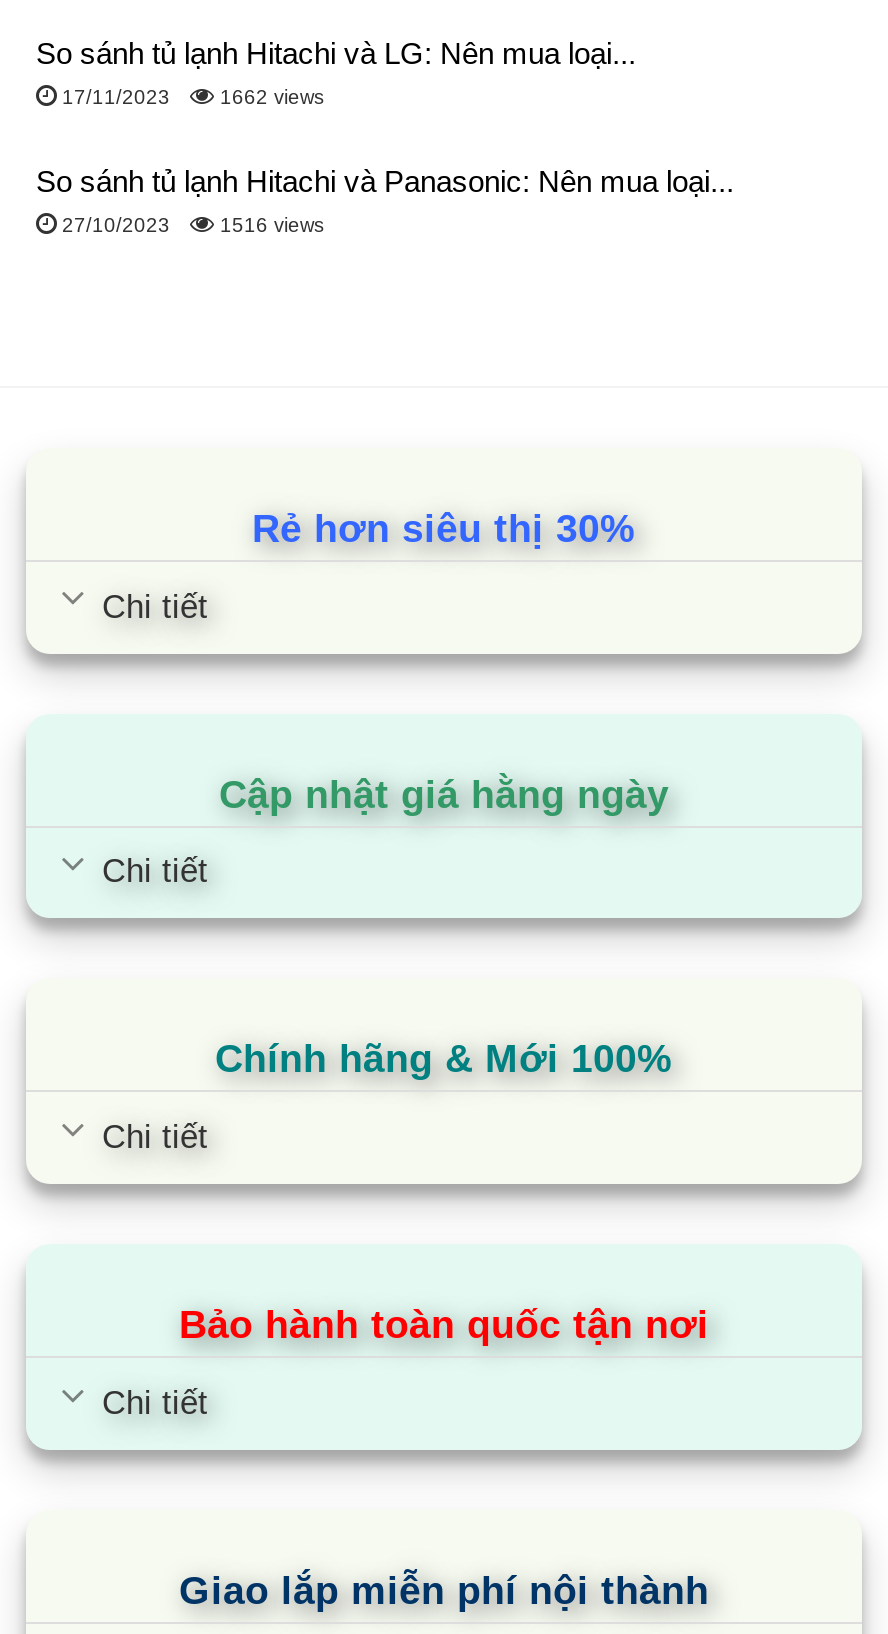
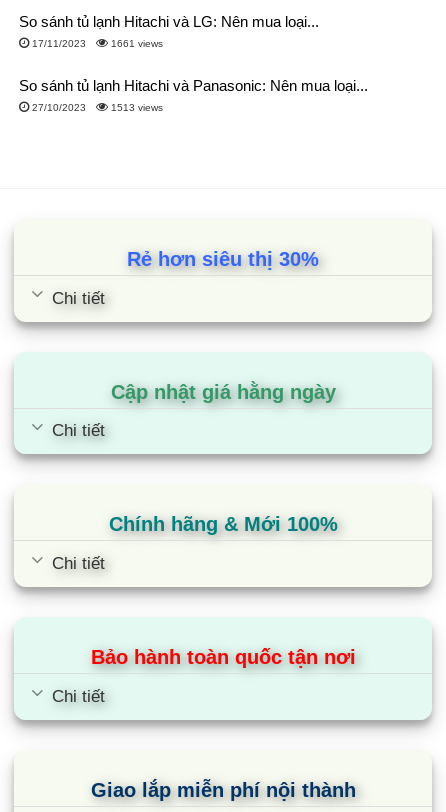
[220,86,324,108] 1662 views -> [111,38,163,49] 1661 views
[220,214,324,236] 1516 views -> [111,102,163,113] 1513 views

